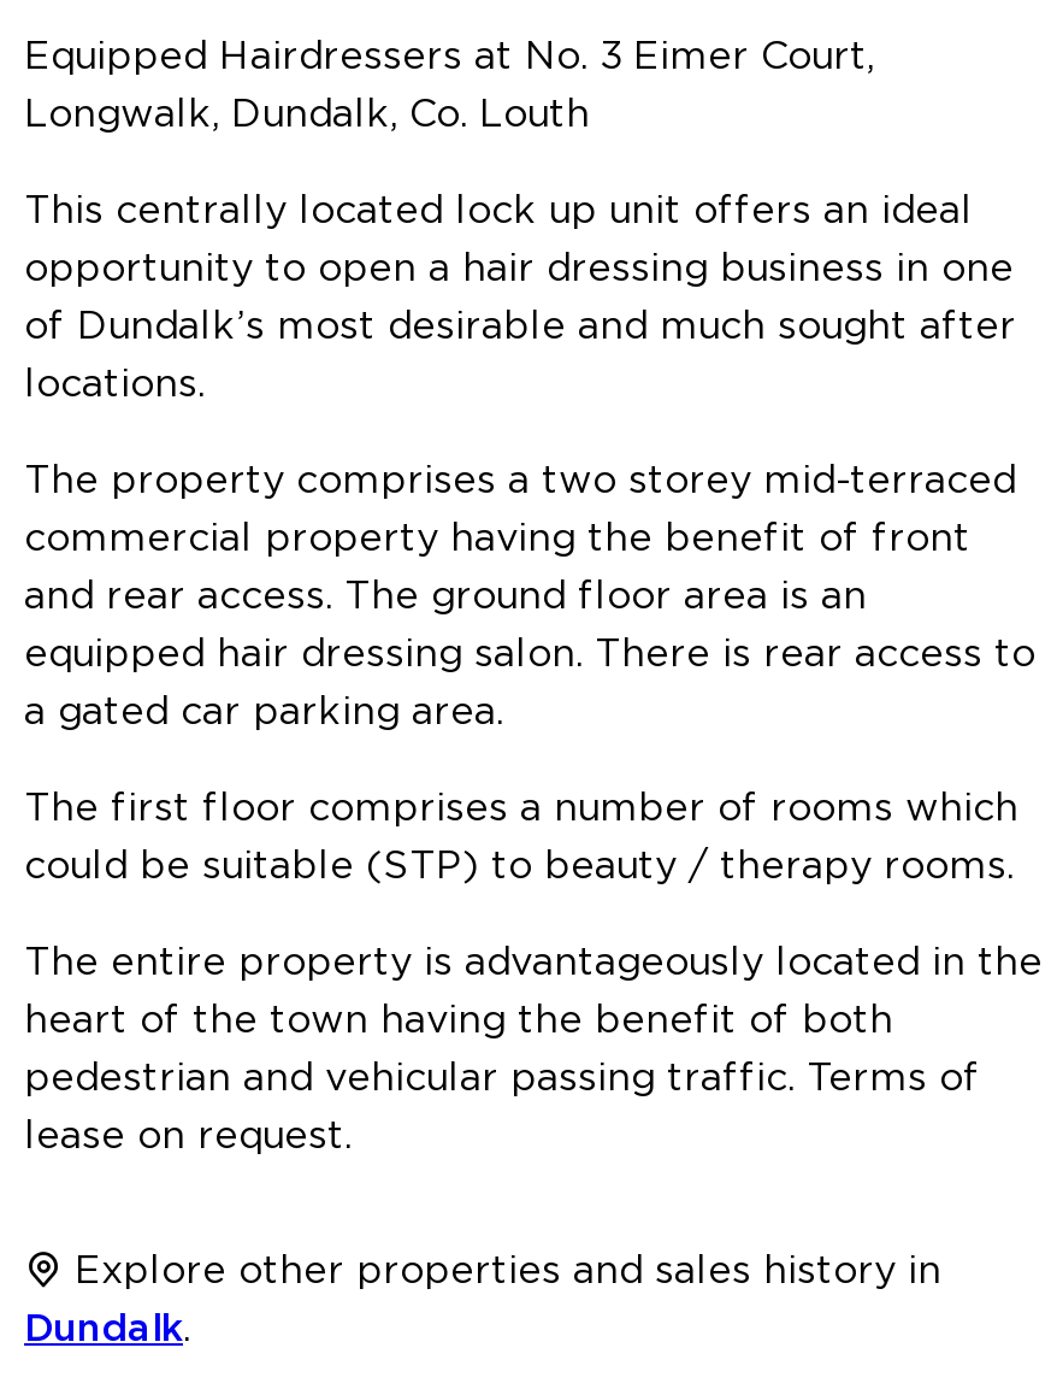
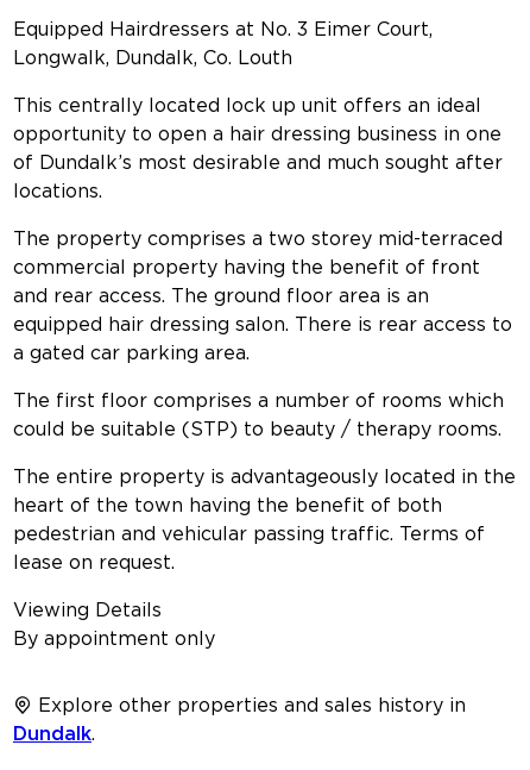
none -> [13,598,215,648] Viewing Details | By appointment only

